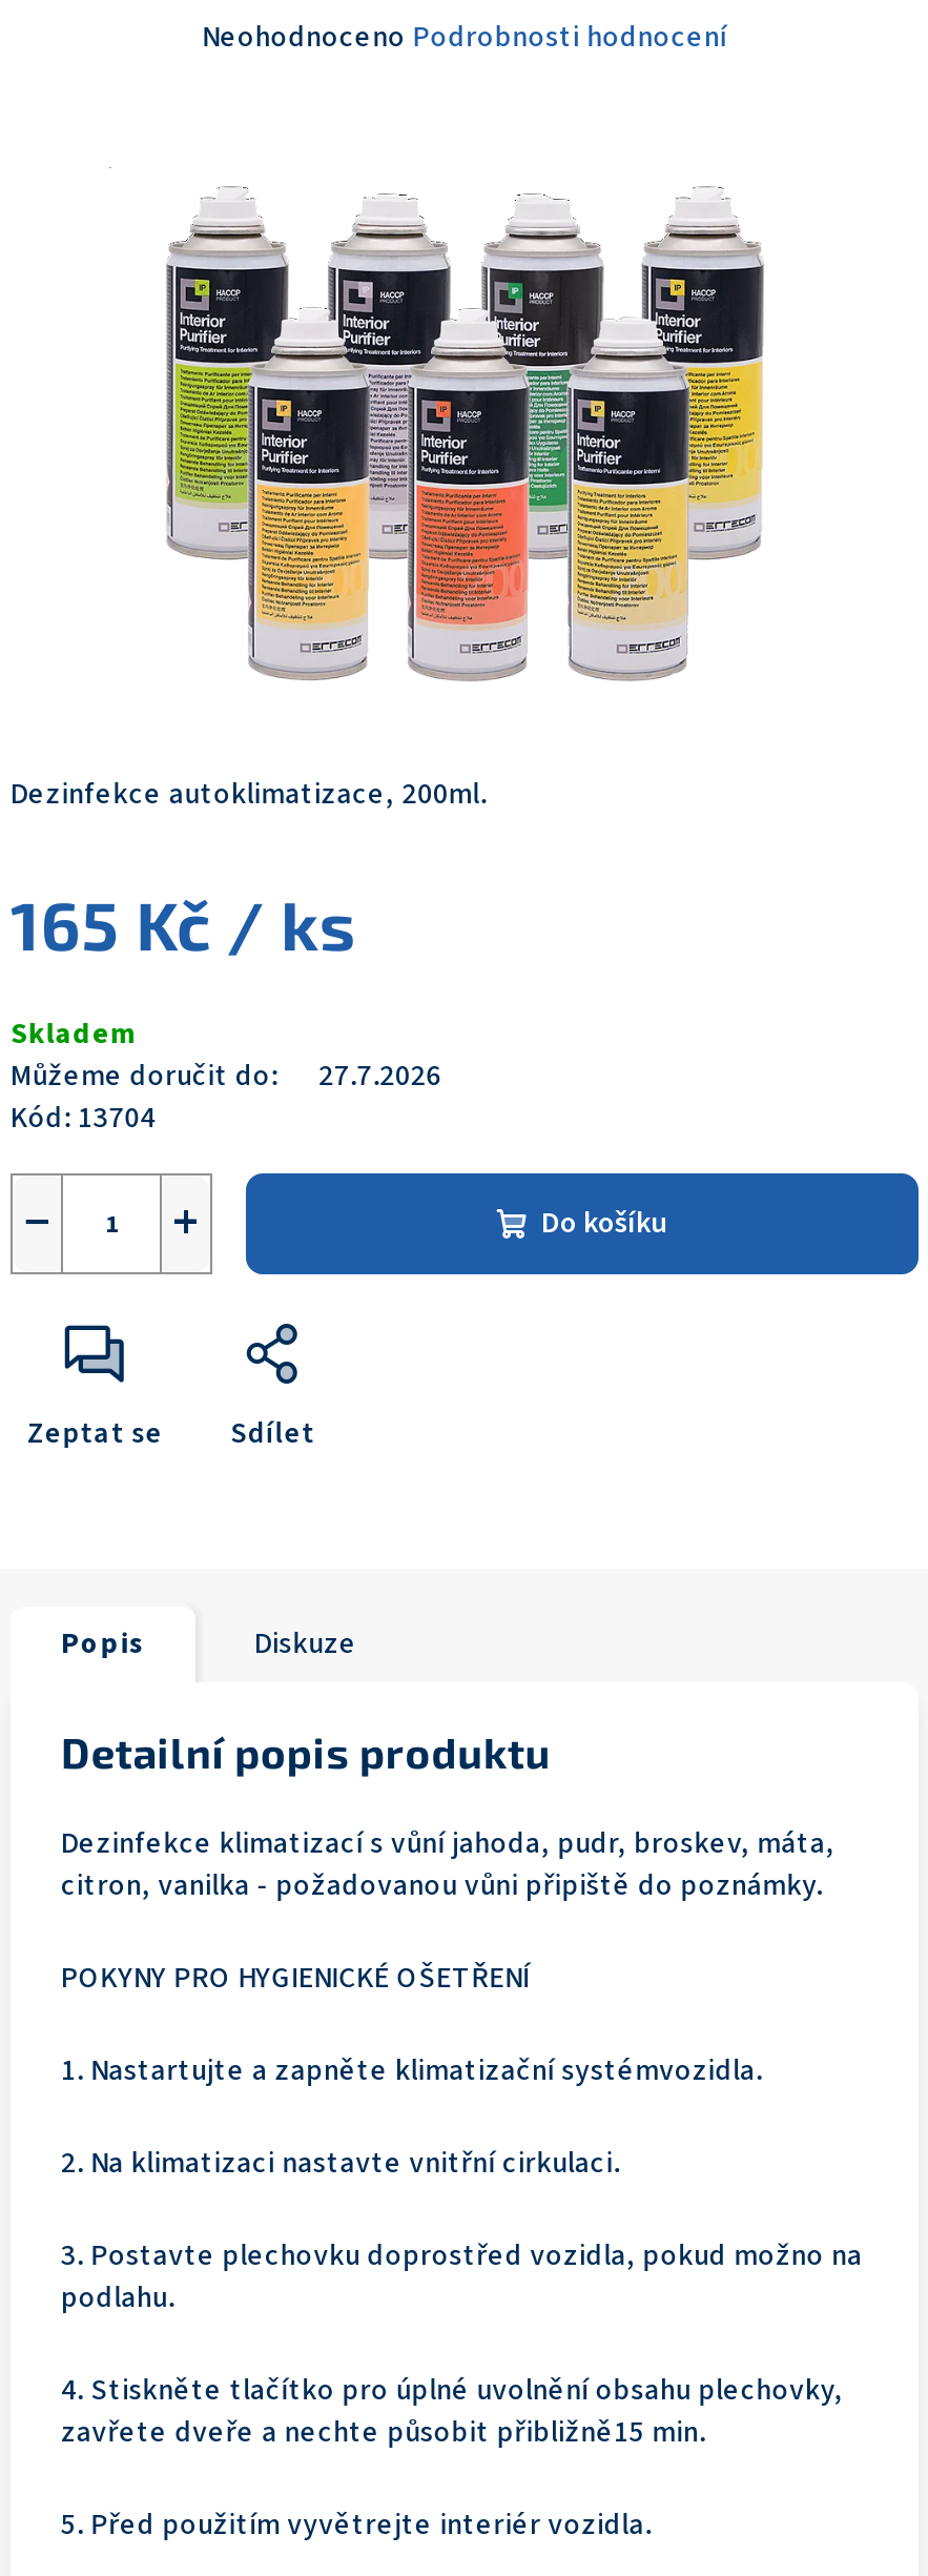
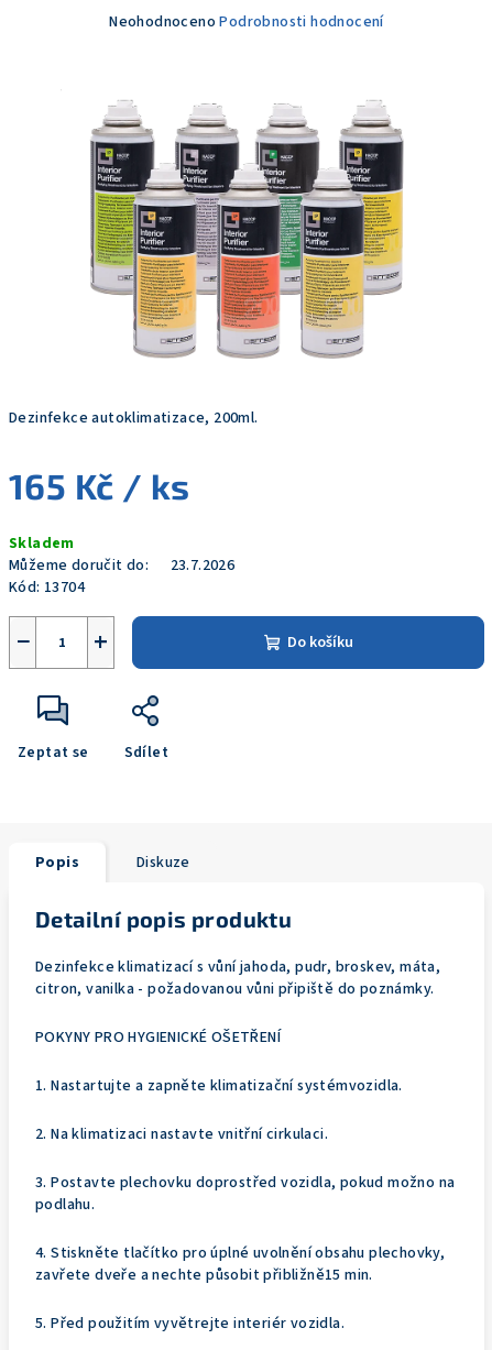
[11,1056,442,1098] Můžeme doručit do: 27.7.2026 -> [9,555,235,577] Můžeme doručit do: 23.7.2026

